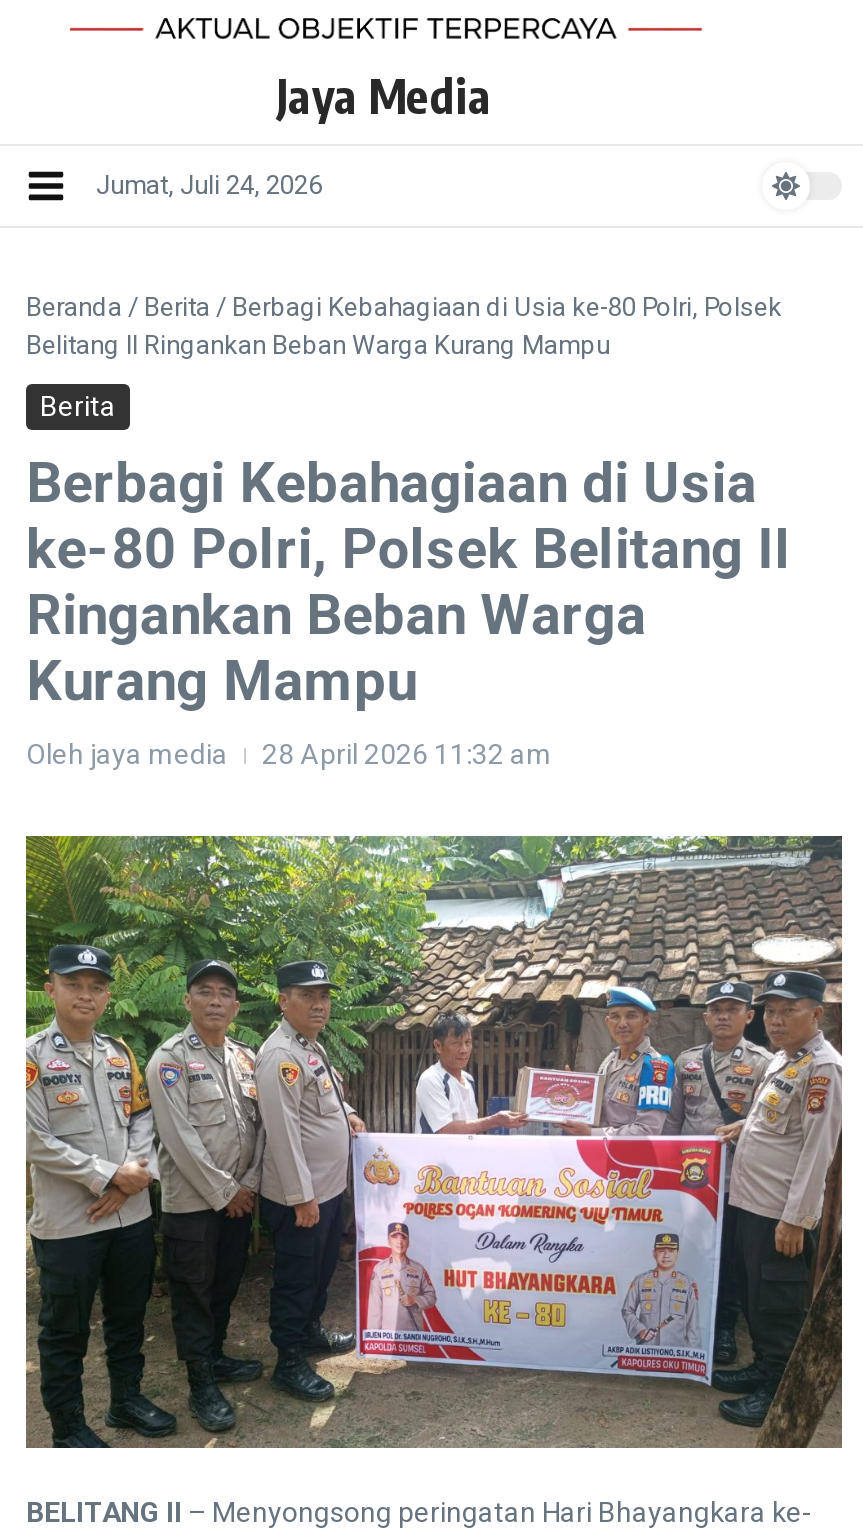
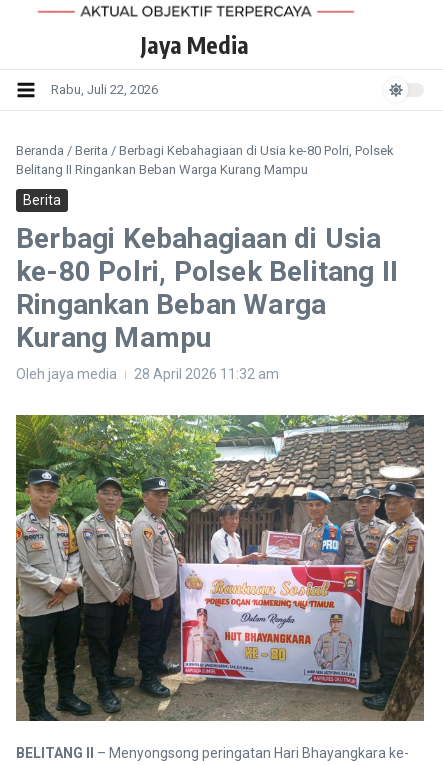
[96,171,322,201] Jumat, Juli 24, 2026 -> [51,82,158,97] Rabu, Juli 22, 2026

